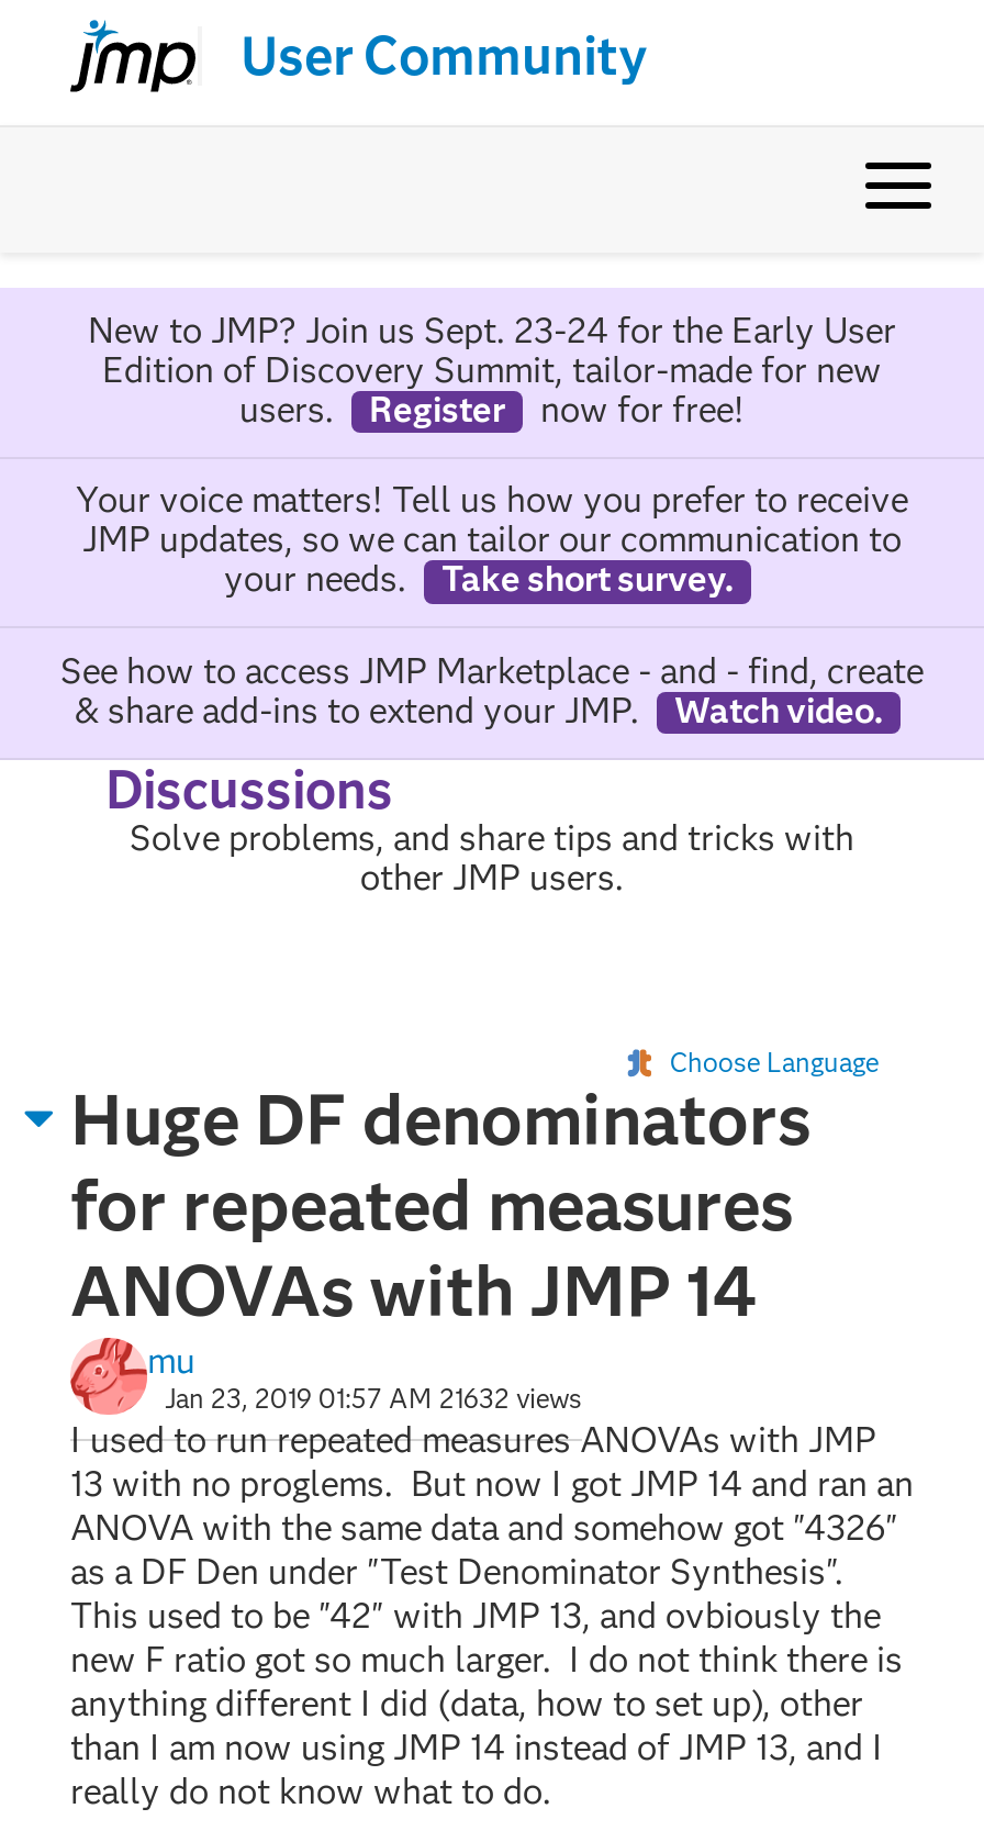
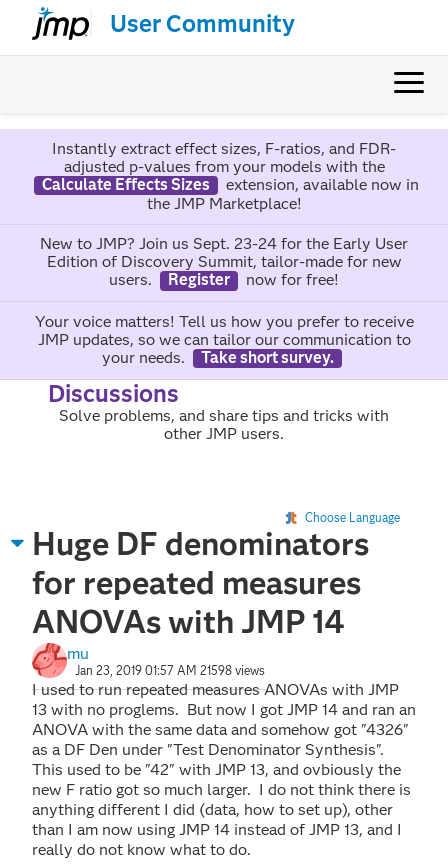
none -> [41,139,418,213] Instantly extract effect sizes, F-ratios, and FDR- | adjusted p-values from your models with the | Calculate Effects Sizes | extension, available now in | the JMP Marketplace!
moved [76,309,908,600] -> [34,234,413,367]: New to JMP? Join us Sept. 23-24 for the Early User | Edition of Discovery Summit, tailor-made for new | users. | ... | your needs. | Take short survey.
[60,649,924,731] See how to access JMP Marketplace - and - find, create | & share add-ins to extend your JMP. | Watch video. -> none
[165,1382,582,1415] Jan 23, 2019 01:57 AM 21632 views -> [75,663,265,678] Jan 23, 2019 01:57 AM 21598 views

